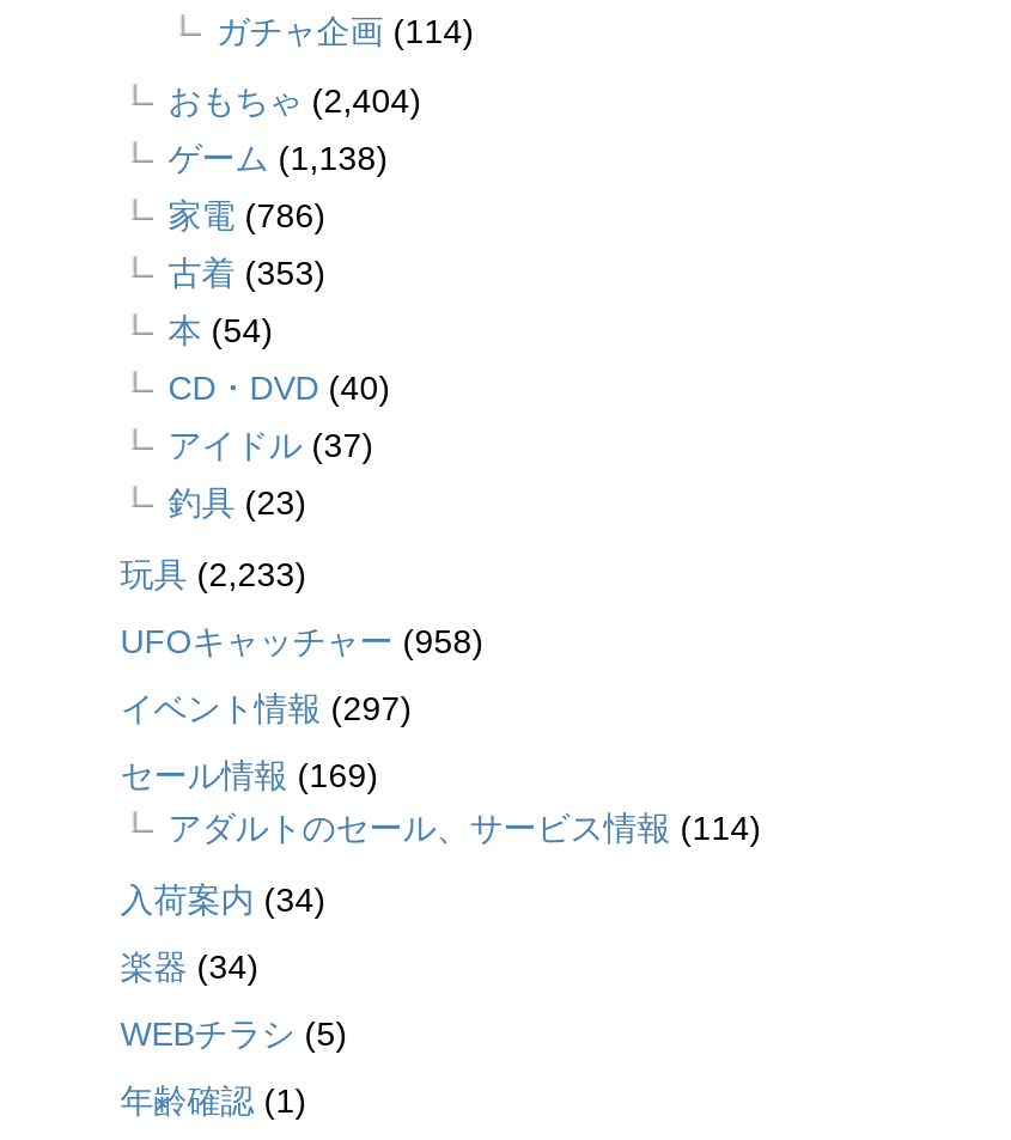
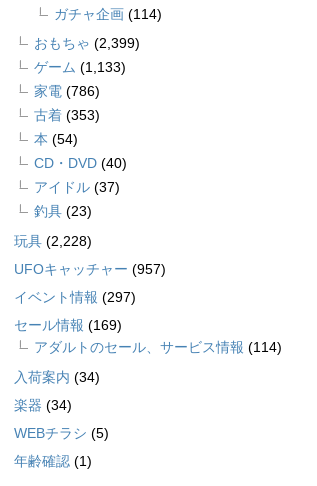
[168,82,422,120] おもちゃ(2,404) -> [34,35,140,51] おもちゃ(2,399)
[168,139,388,178] ゲーム(1,138) -> [34,59,126,75] ゲーム(1,133)
[120,556,307,594] 玩具(2,233) -> [14,233,92,249] 玩具(2,228)
[120,623,484,661] UFOキャッチャー(958) -> [14,261,166,277] UFOキャッチャー(957)

